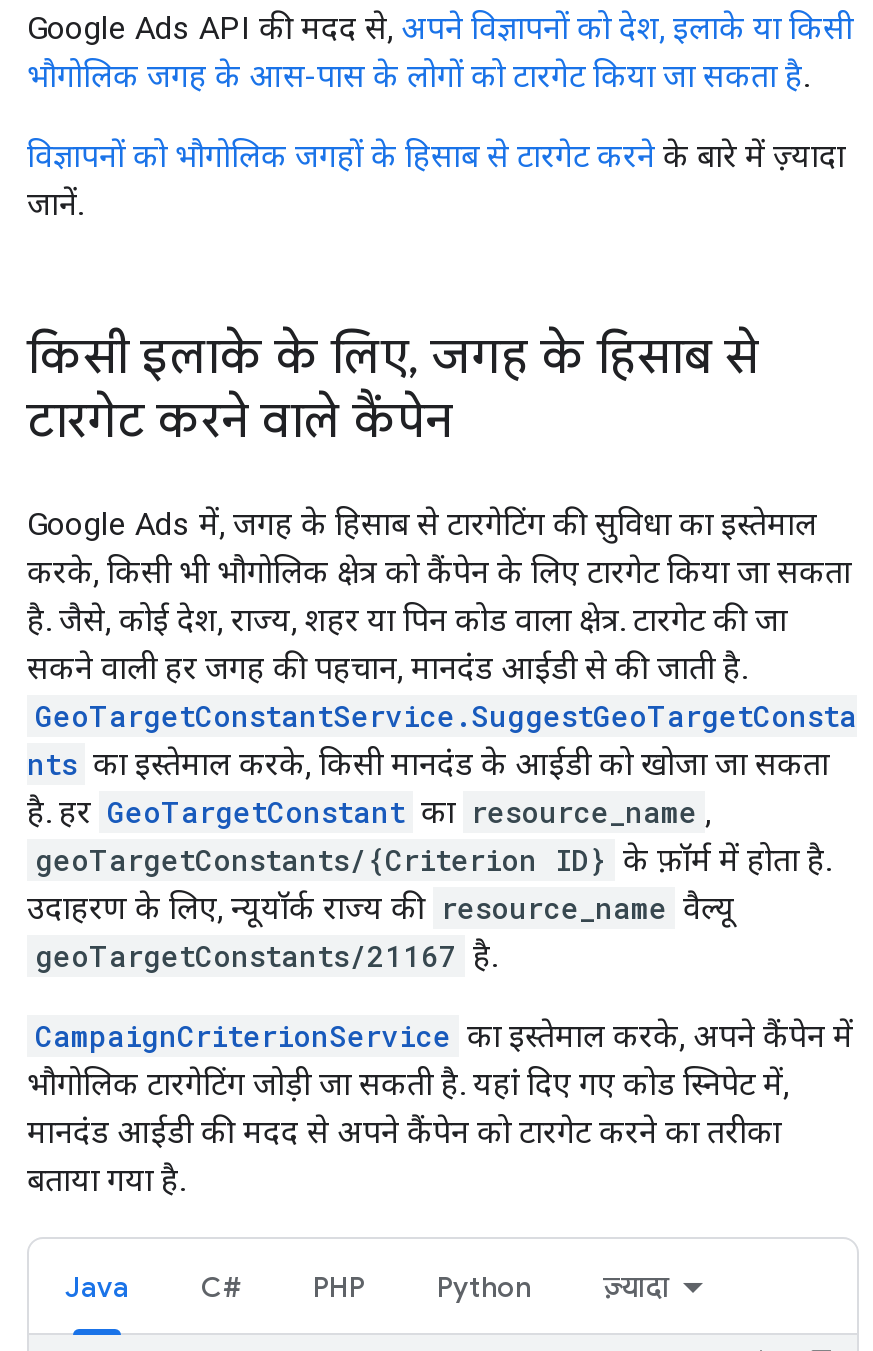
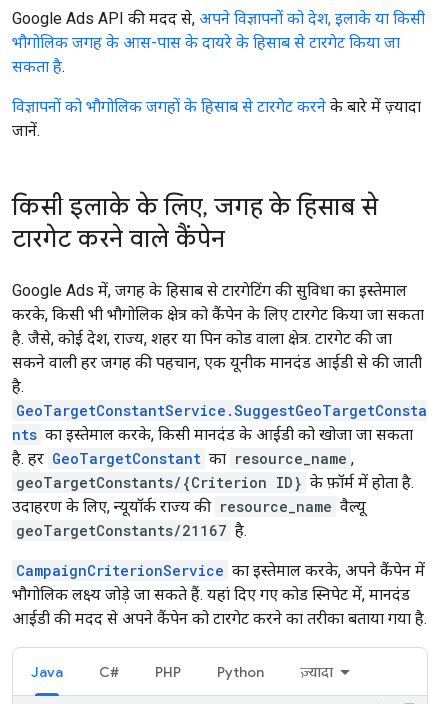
[27,57,809,95] भौगोलिक जगह के आस-पास के लोगों को टारगेट किया जा सकता है. -> [12,33,400,76] भौगोलिक जगह के आस-पास के दायरे के हिसाब से टारगेट किया जा | सकता है.
[27,649,747,687] सकने वाली हर जगह की पहचान, मानदंड आईडी से की जाती है. -> [12,353,422,396] सकने वाली हर जगह की पहचान, एक यूनीक मानदंड आईडी से की जाती | है.
moved [27,697,857,1055] -> [12,401,427,580]: GeoTargetConstantService.SuggestGeoTargetConsta | nts का इस्तेमाल करके, किसी मानदंड के आईडी को खोजा जा सकता | है. हर GeoTargetConstant का resource_name , | geoTargetConstants/{Criterion ID} के फ़ॉर्म में होता है. | उदाहरण के लिए, न्यूयॉर्क राज्य की resource_name वैल्यू | geoTargetConstants/21167 है. | CampaignCriterionService का इस्तेमाल करके, अपने कैंपेन में
[27,1065,789,1199] भौगोलिक टारगेटिंग जोड़ी जा सकती है. यहां दिए गए कोड स्निपेट में, | मानदंड आईडी की मदद से अपने कैंपेन को टारगेट करने का तरीका | बताया गया है. -> [12,585,427,628] भौगोलिक लक्ष्य जोड़े जा सकते हैं. यहां दिए गए कोड स्निपेट में, मानदंड | आईडी की मदद से अपने कैंपेन को टारगेट करने का तरीका बताया गया है.

